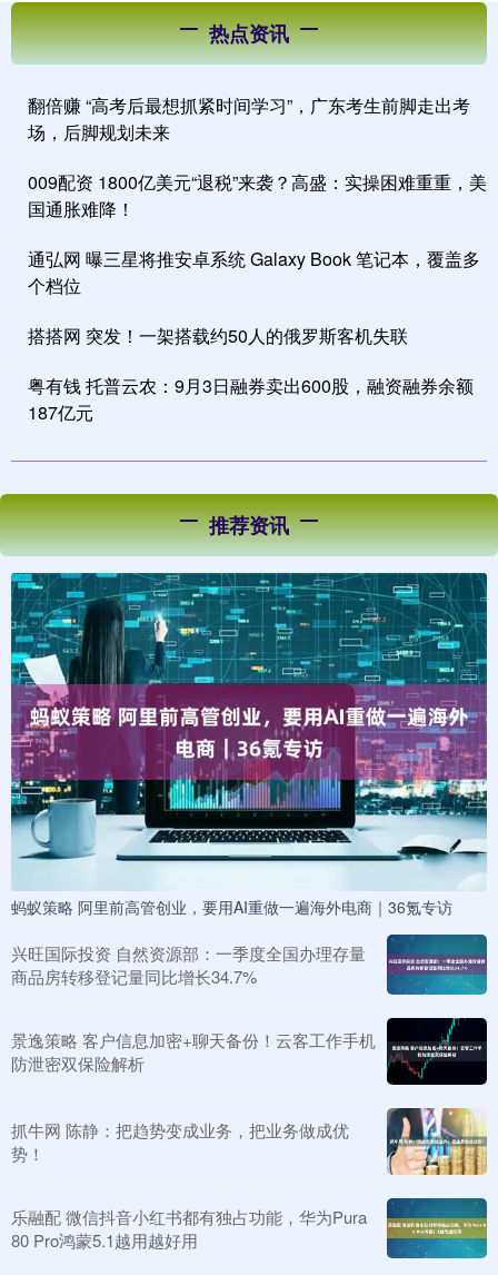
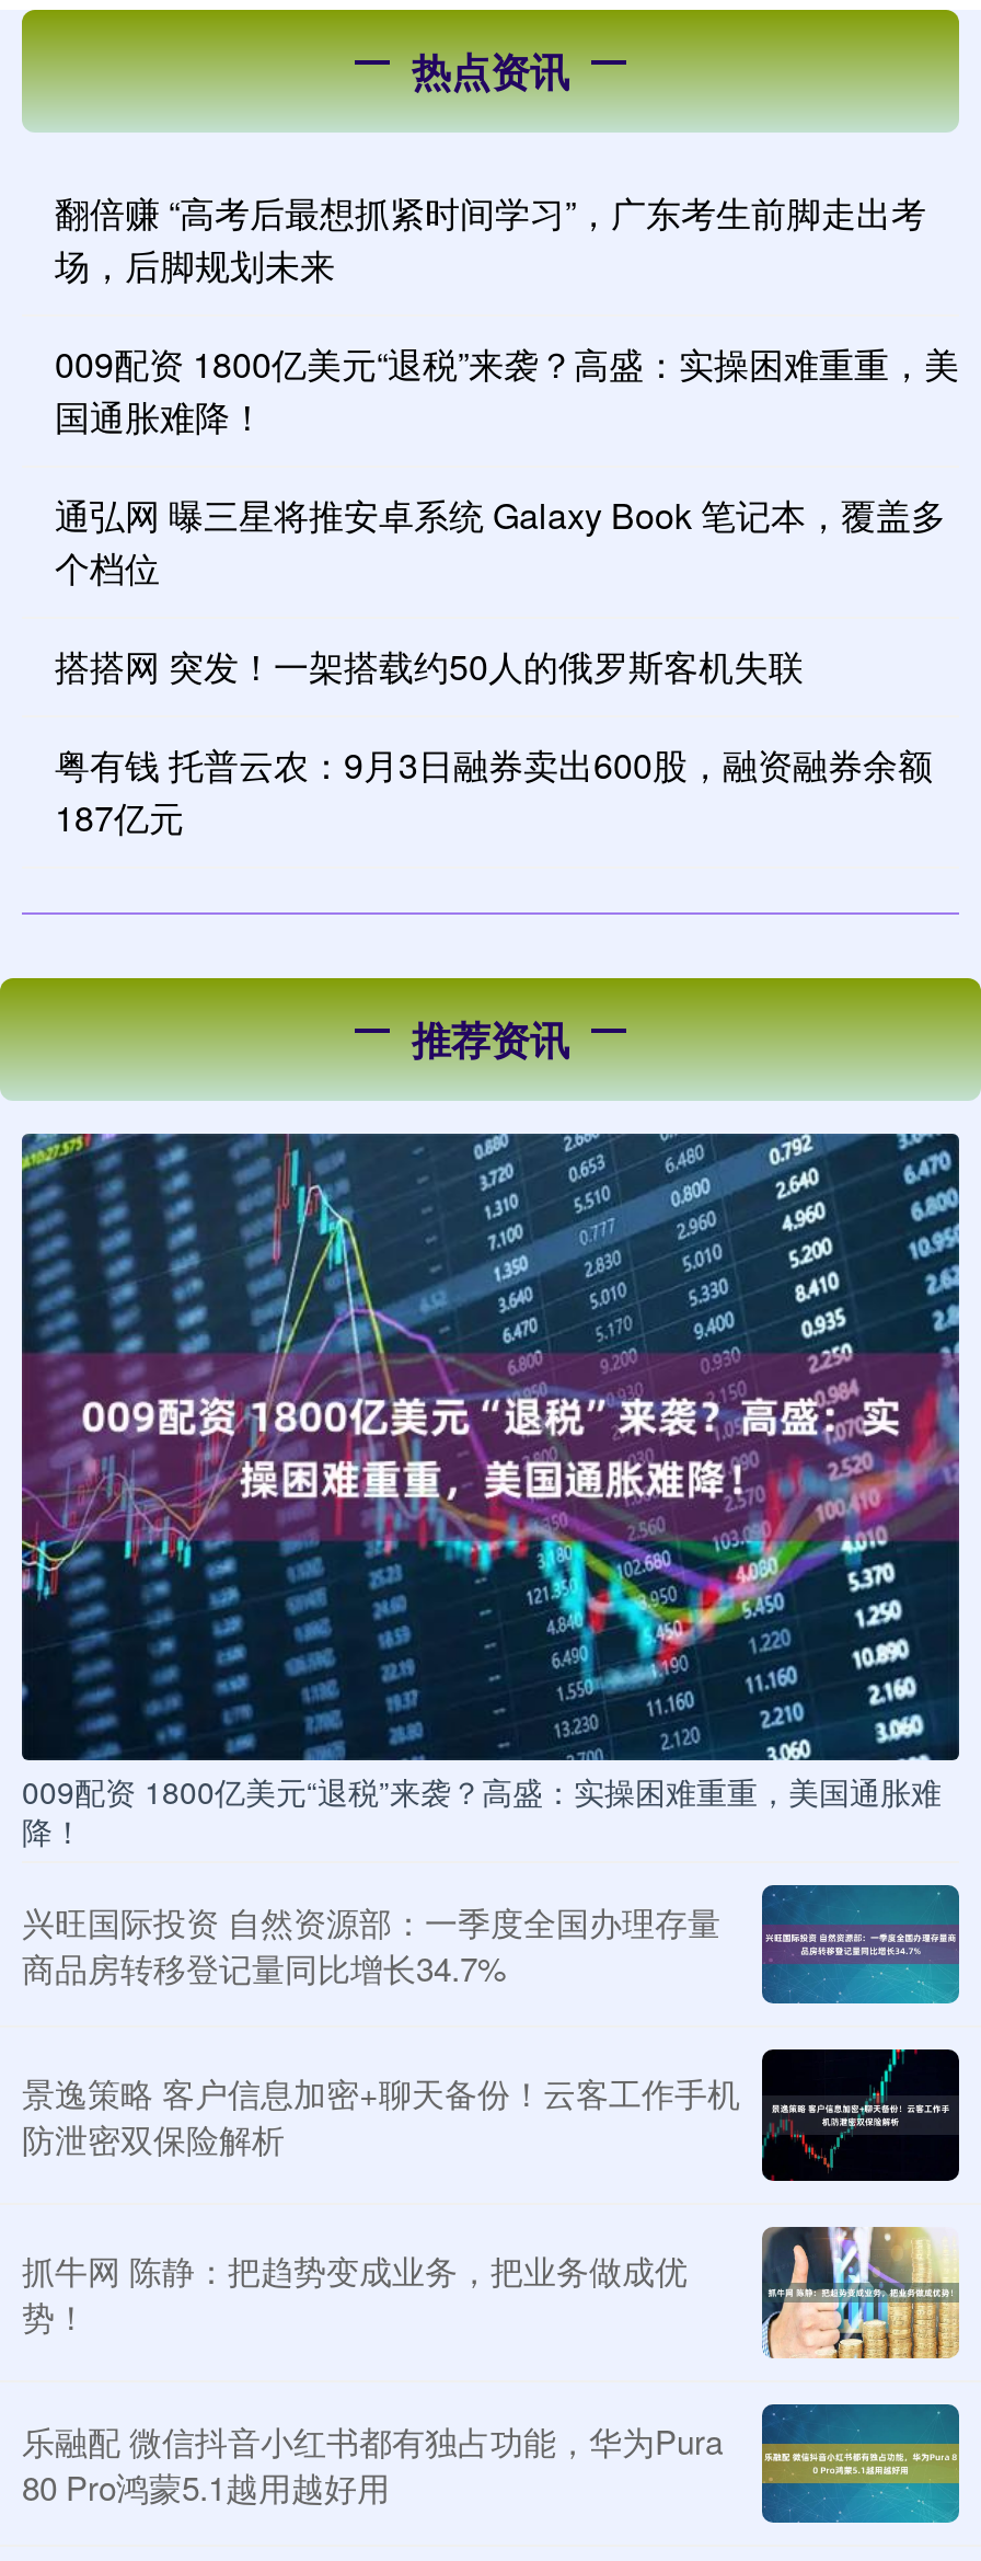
[10,572,488,918] [image] | 蚂蚁策略 阿里前高管创业，要用AI重做一遍海外电商｜36氪专访 -> [20,1132,961,1852] [image] | 009配资 1800亿美元“退税”来袭？高盛：实操困难重重，美国通胀难 | 降！

